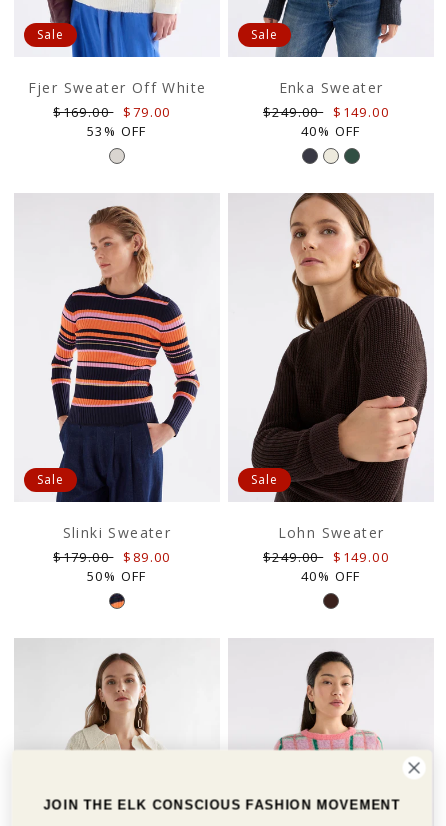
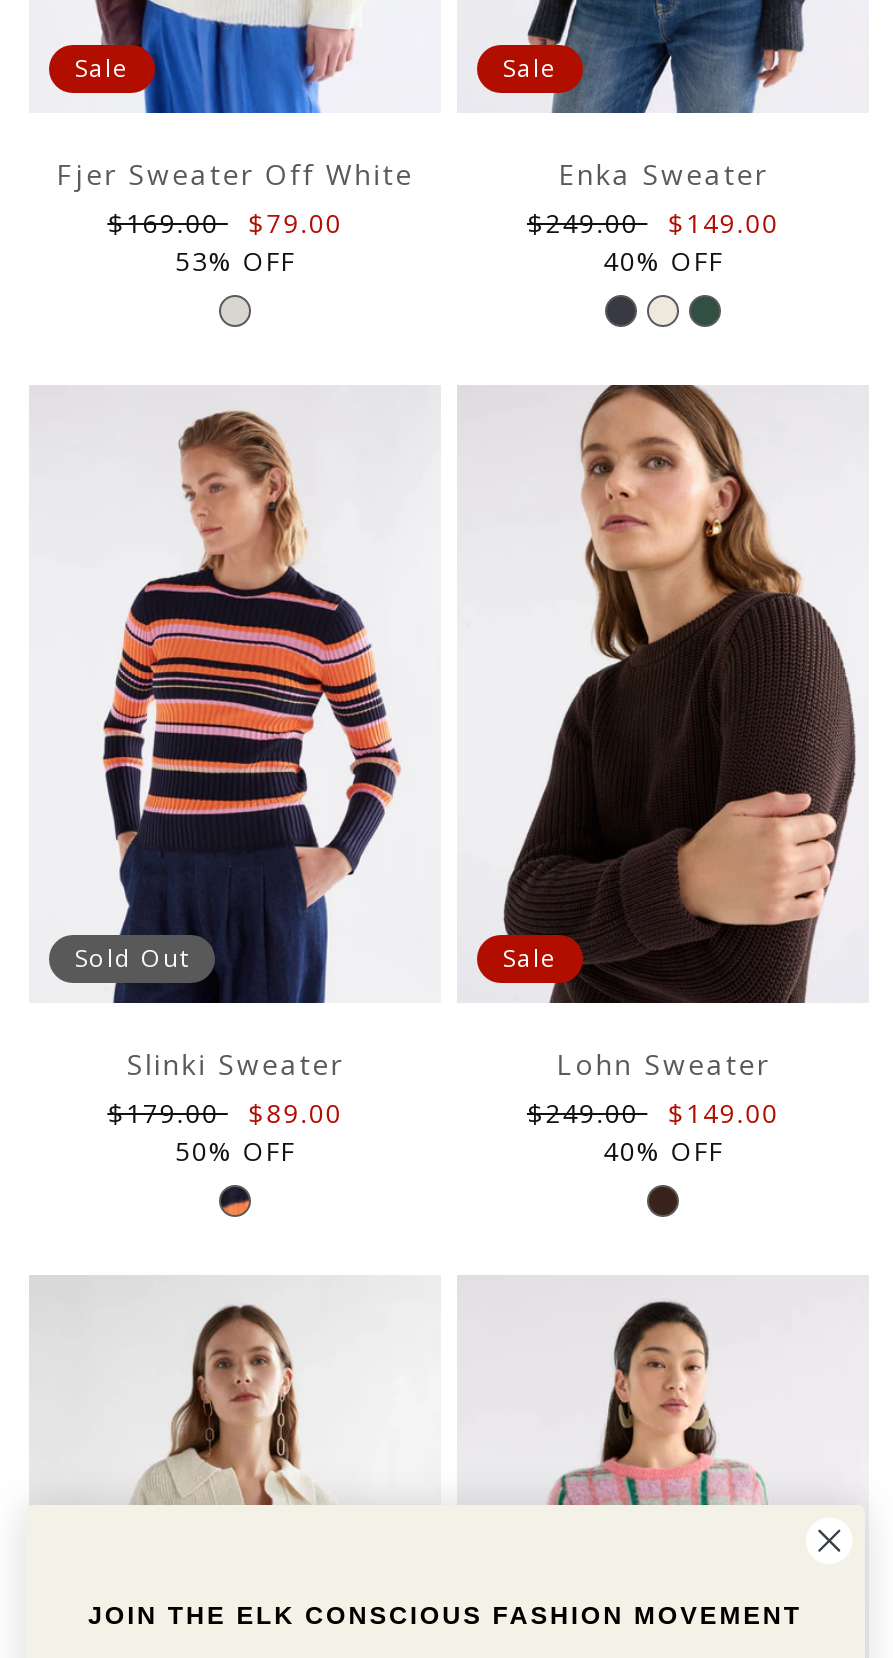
[37,471,64,488] Sale -> [75,941,189,975] Sold Out

